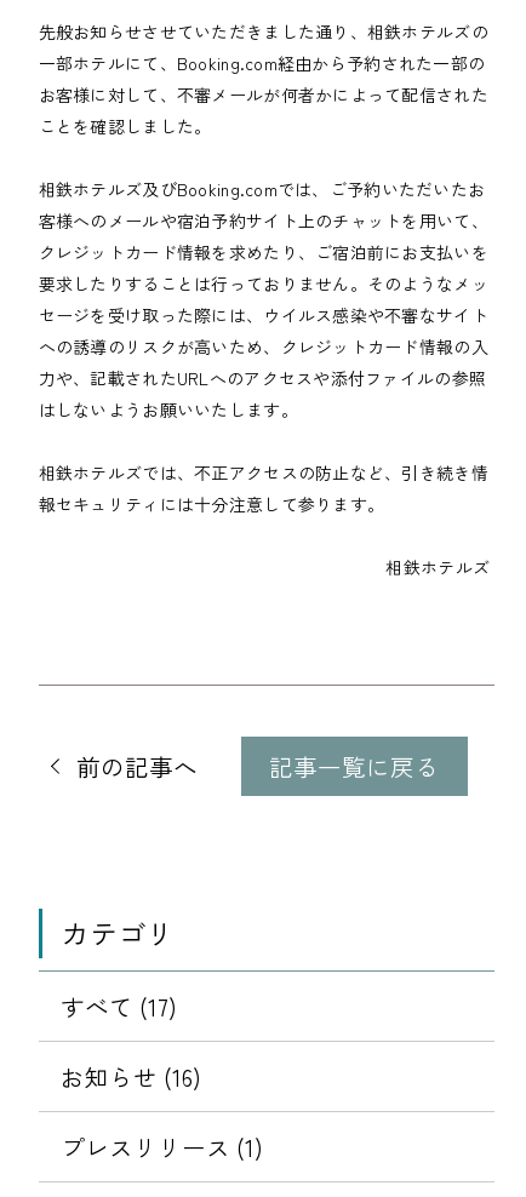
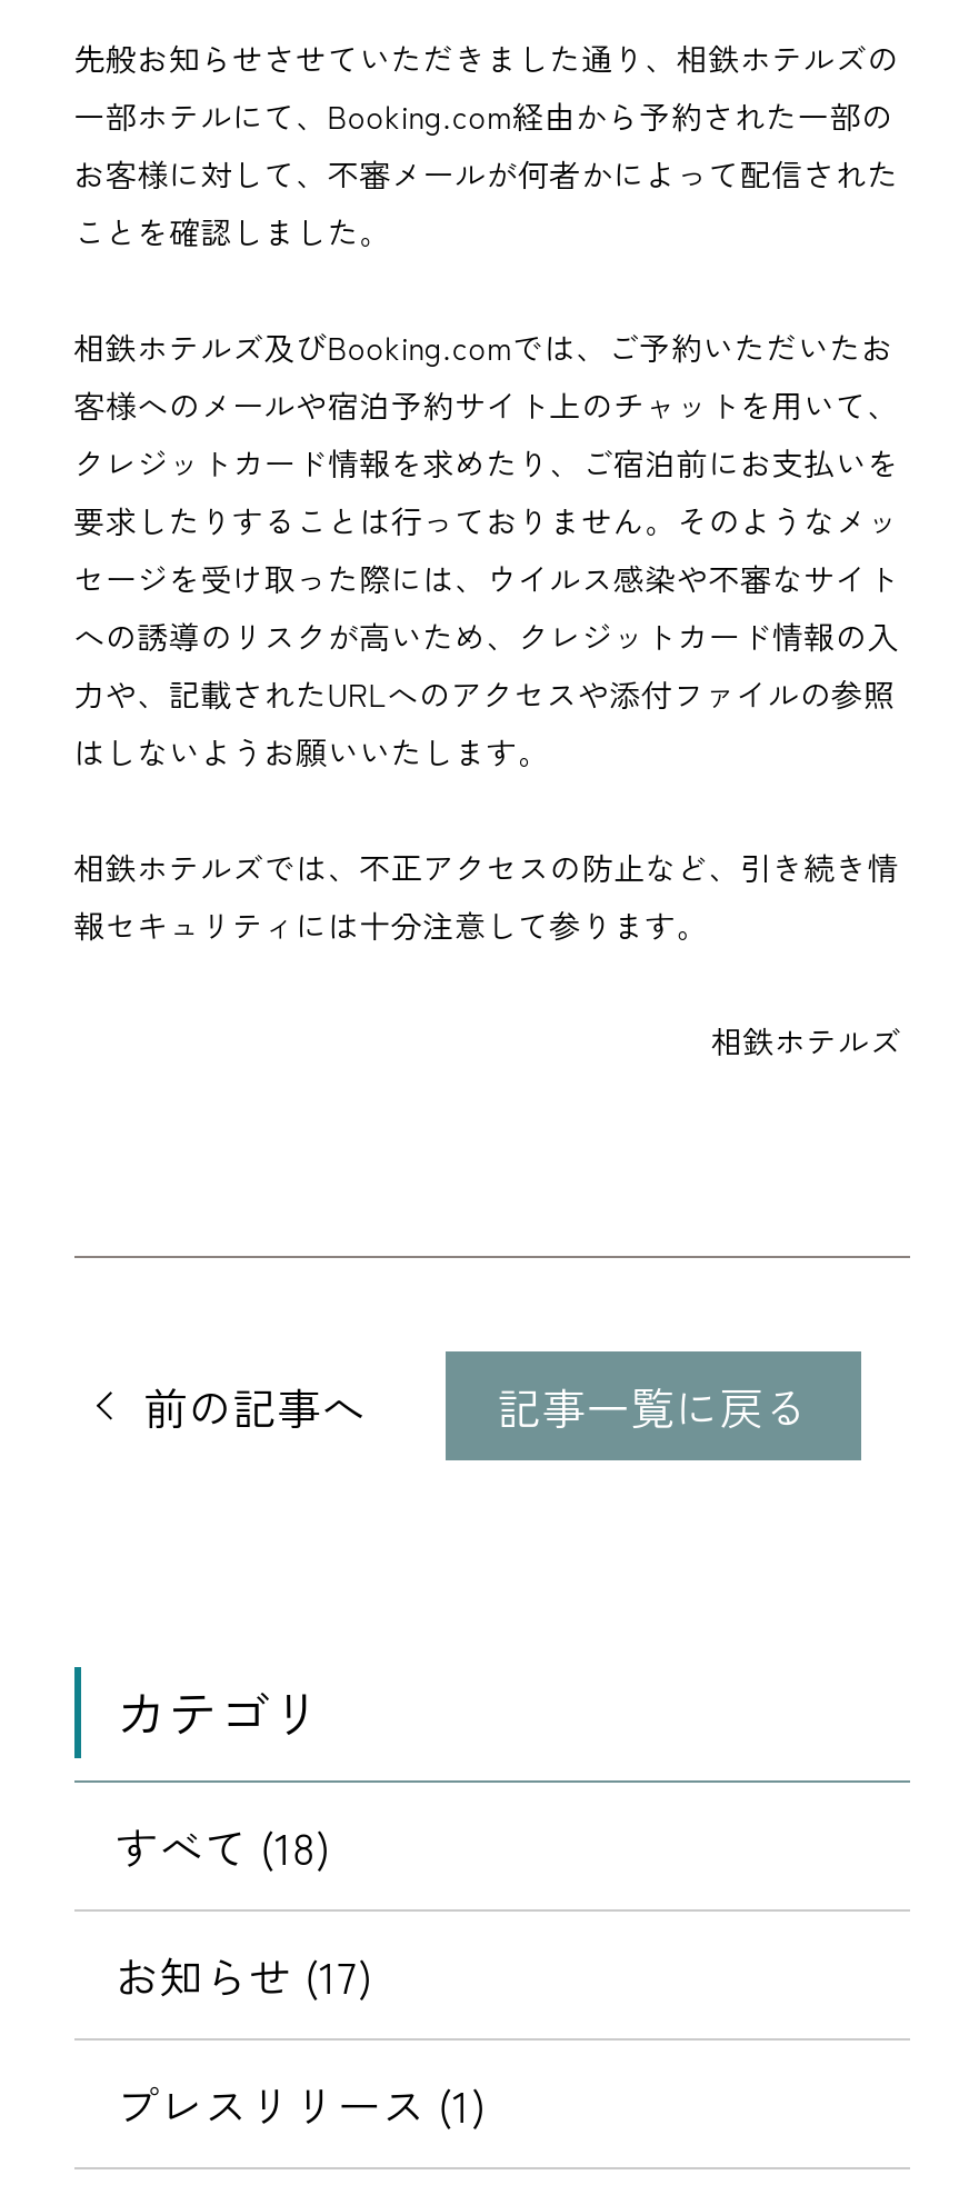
[61,988,177,1023] すべて (17) -> [115,1813,330,1877] すべて (18)
[61,1058,201,1094] お知らせ (16) -> [115,1942,373,2006] お知らせ (17)

